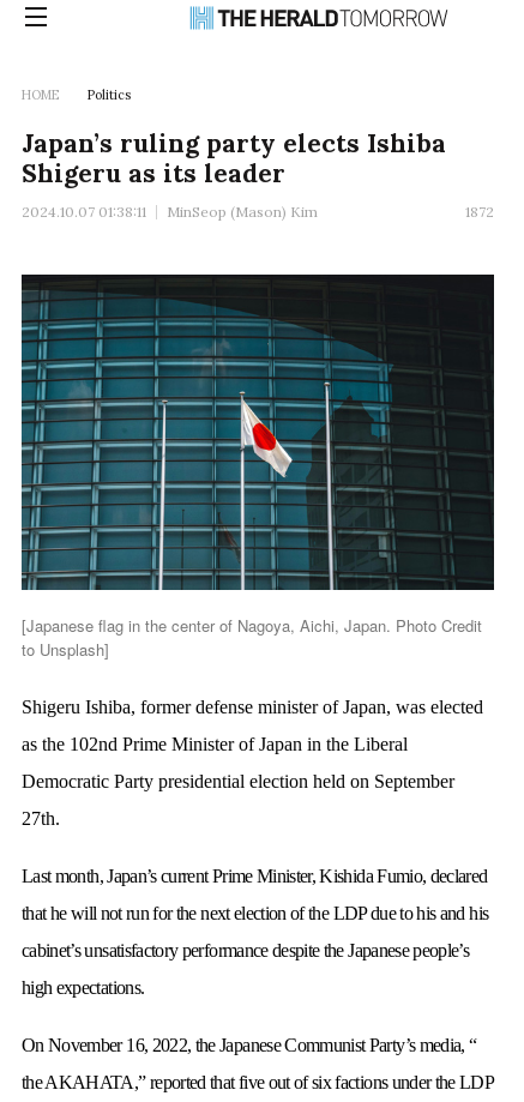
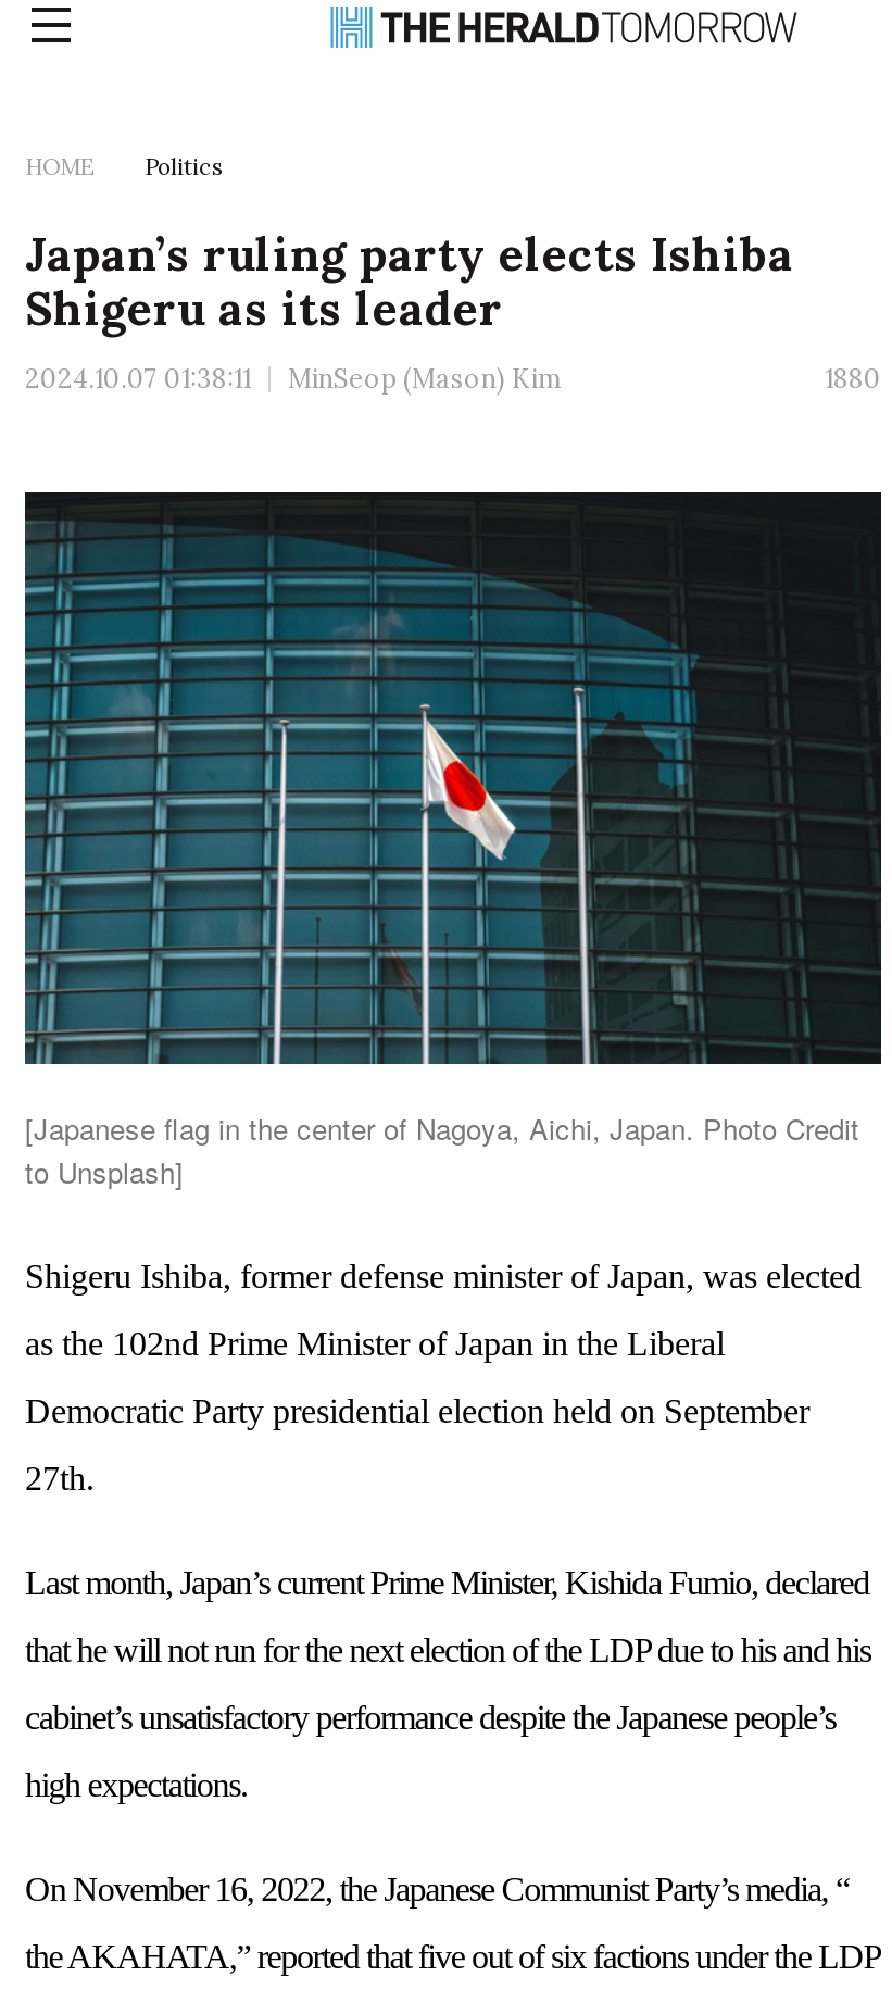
[465,203,494,221] 1872 -> [825,362,881,395] 1880

